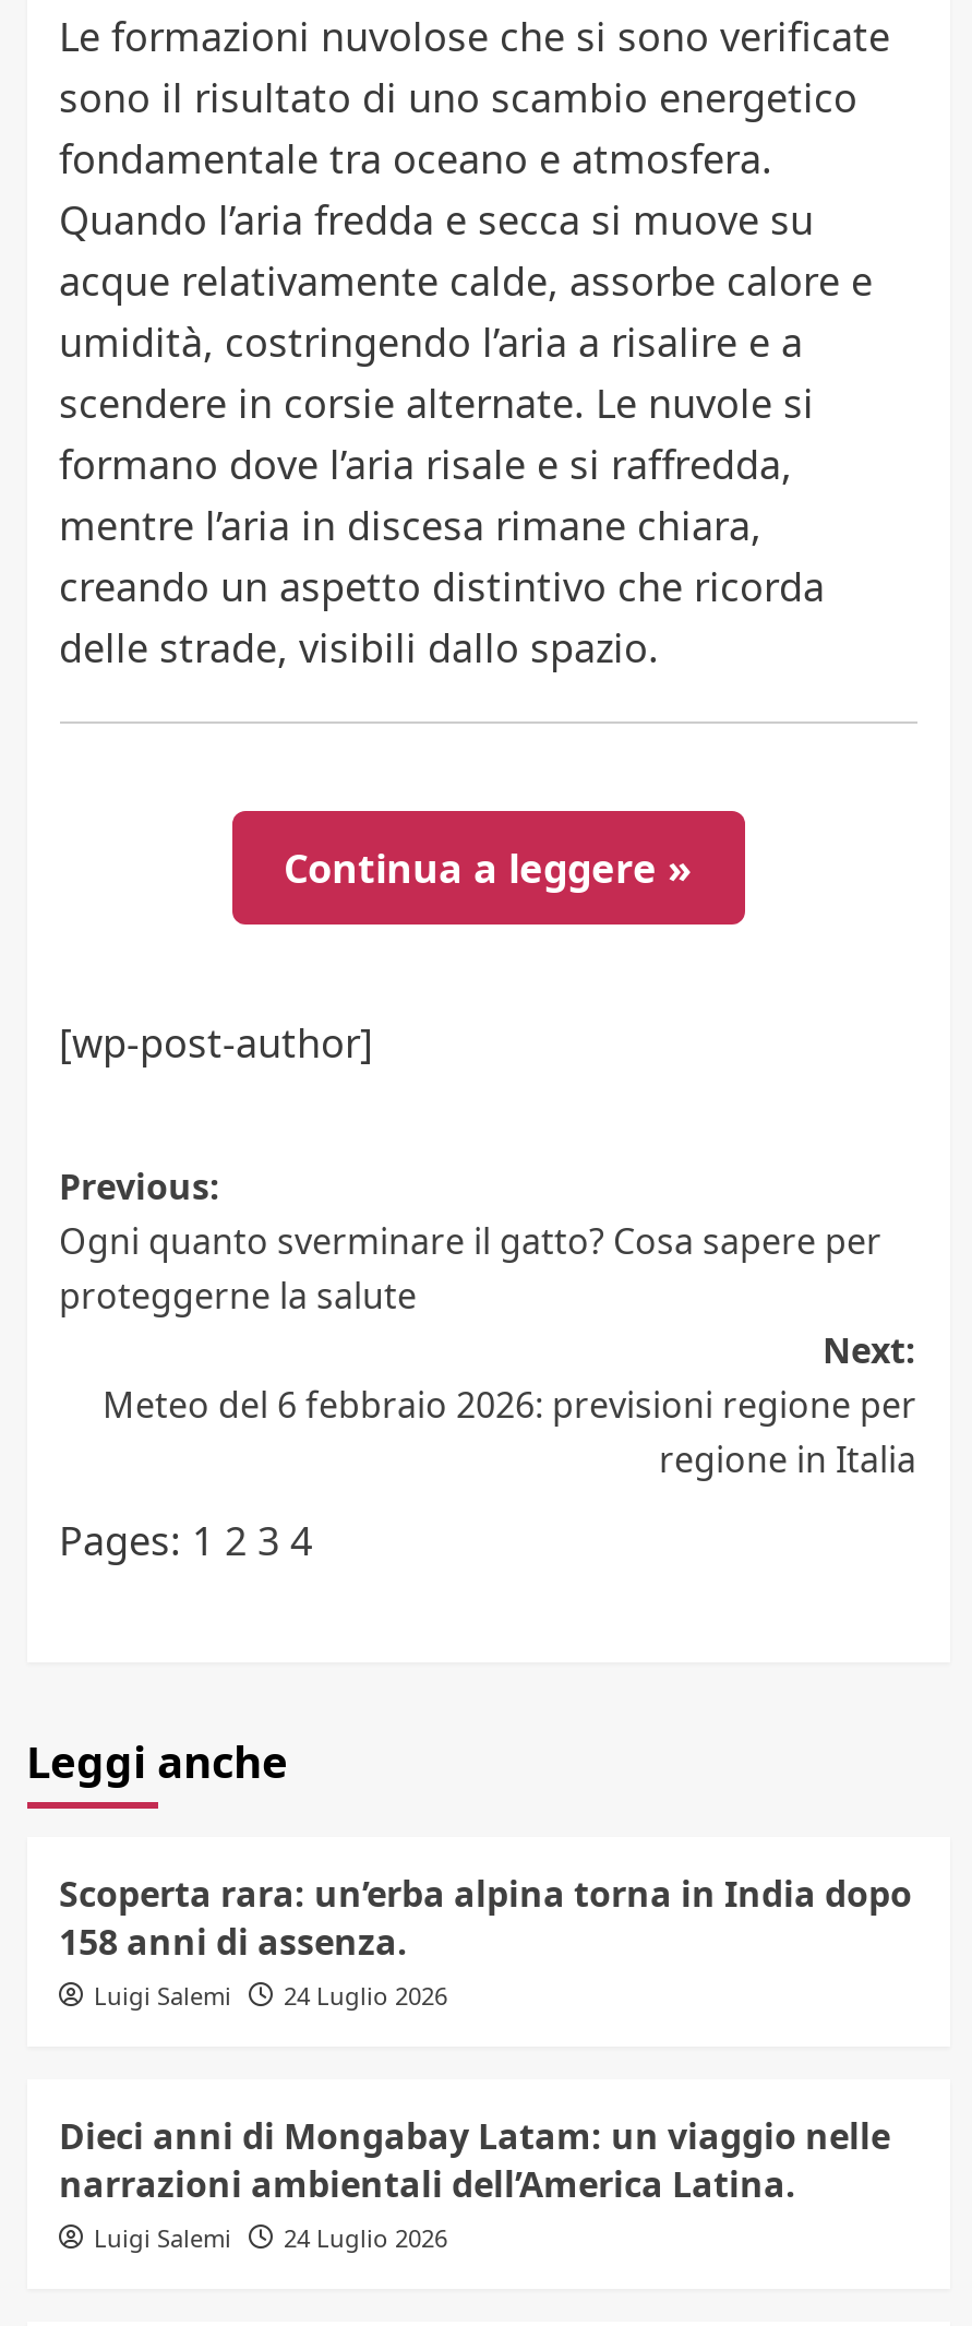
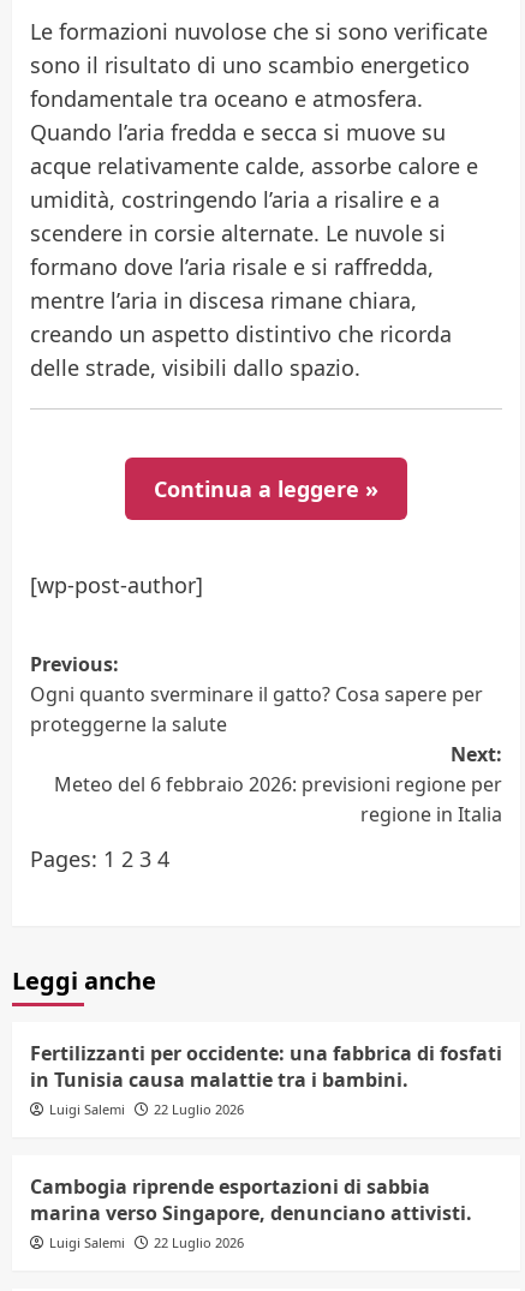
[59,1870,912,1966] Scoperta rara: un’erba alpina torna in India dopo | 158 anni di assenza. -> [29,1040,502,1093] Fertilizzanti per occidente: una fabbrica di fosfati | in Tunisia causa malattie tra i bambini.
[94,1979,447,2012] Luigi Salemi 24 Luglio 2026 -> [49,1100,243,1118] Luigi Salemi 22 Luglio 2026
[59,2112,890,2208] Dieci anni di Mongabay Latam: un viaggio nelle | narrazioni ambientali dell’America Latina. -> [29,1173,472,1226] Cambogia riprende esportazioni di sabbia | marina verso Singapore, denunciano attivisti.
[94,2221,447,2254] Luigi Salemi 24 Luglio 2026 -> [49,1233,243,1251] Luigi Salemi 22 Luglio 2026

